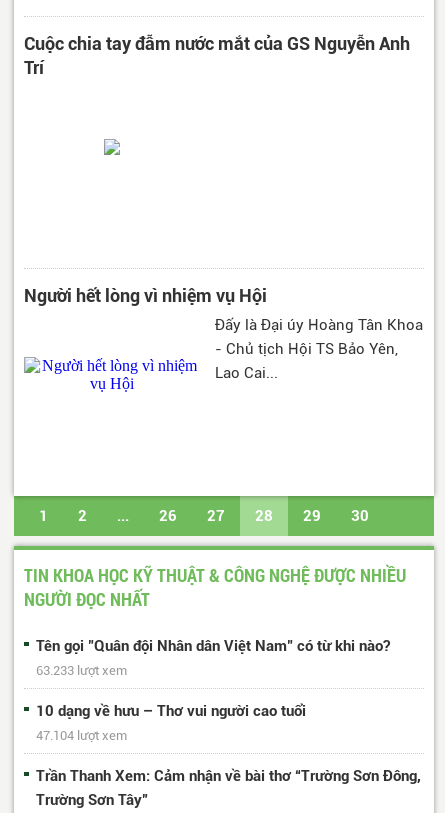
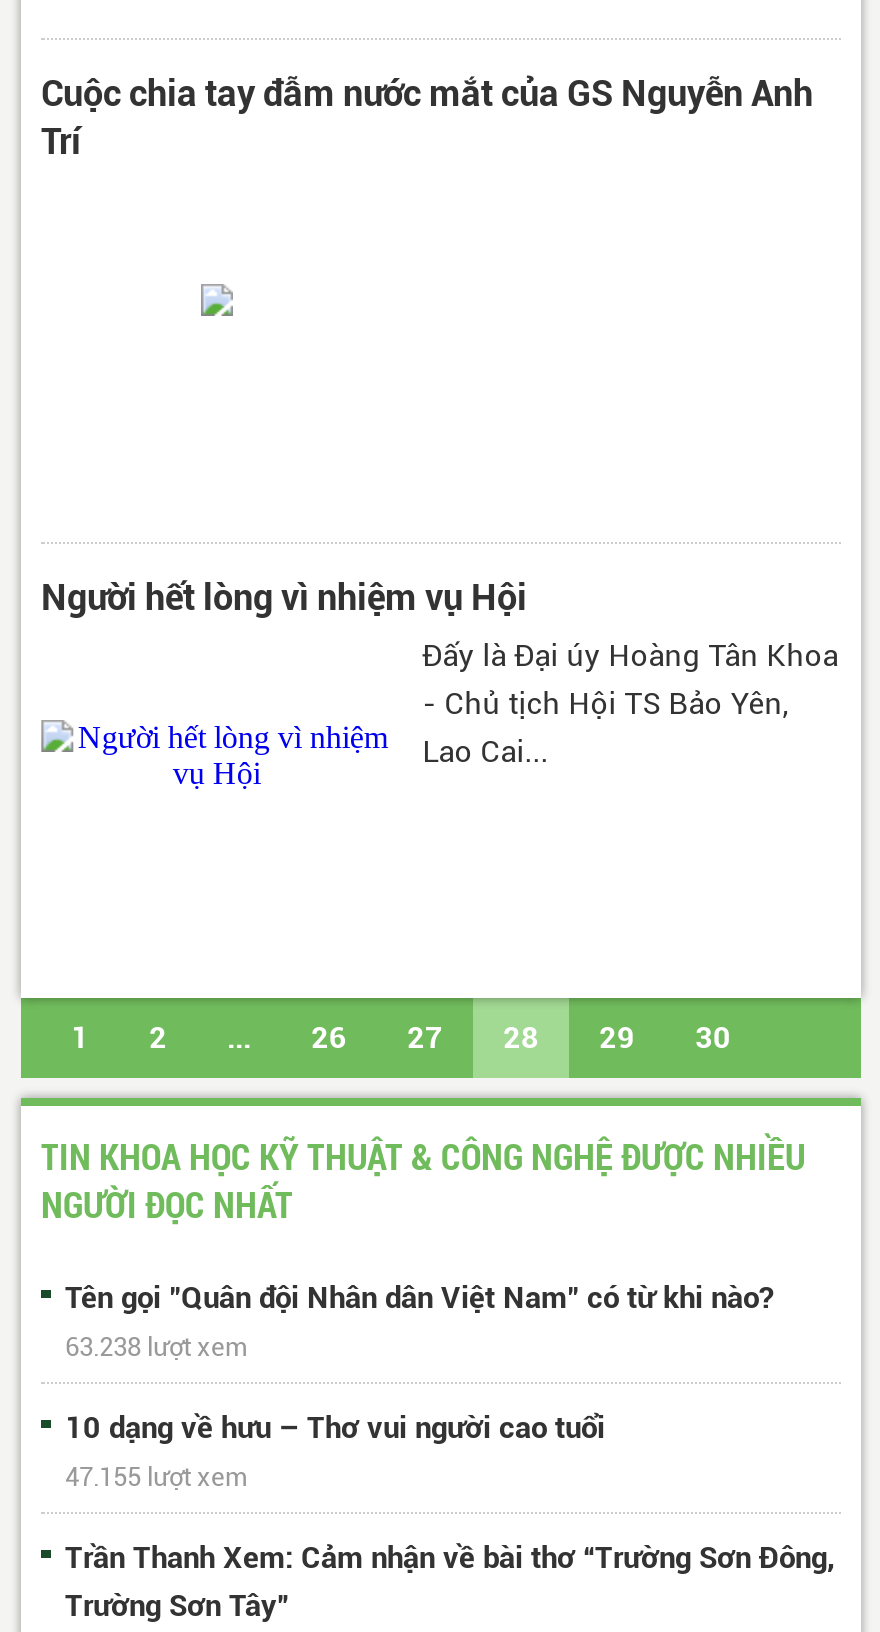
[36,663,127,678] 63.233 lượt xem -> [65,1332,247,1362] 63.238 lượt xem
[36,728,127,743] 47.104 lượt xem -> [65,1462,247,1492] 47.155 lượt xem

